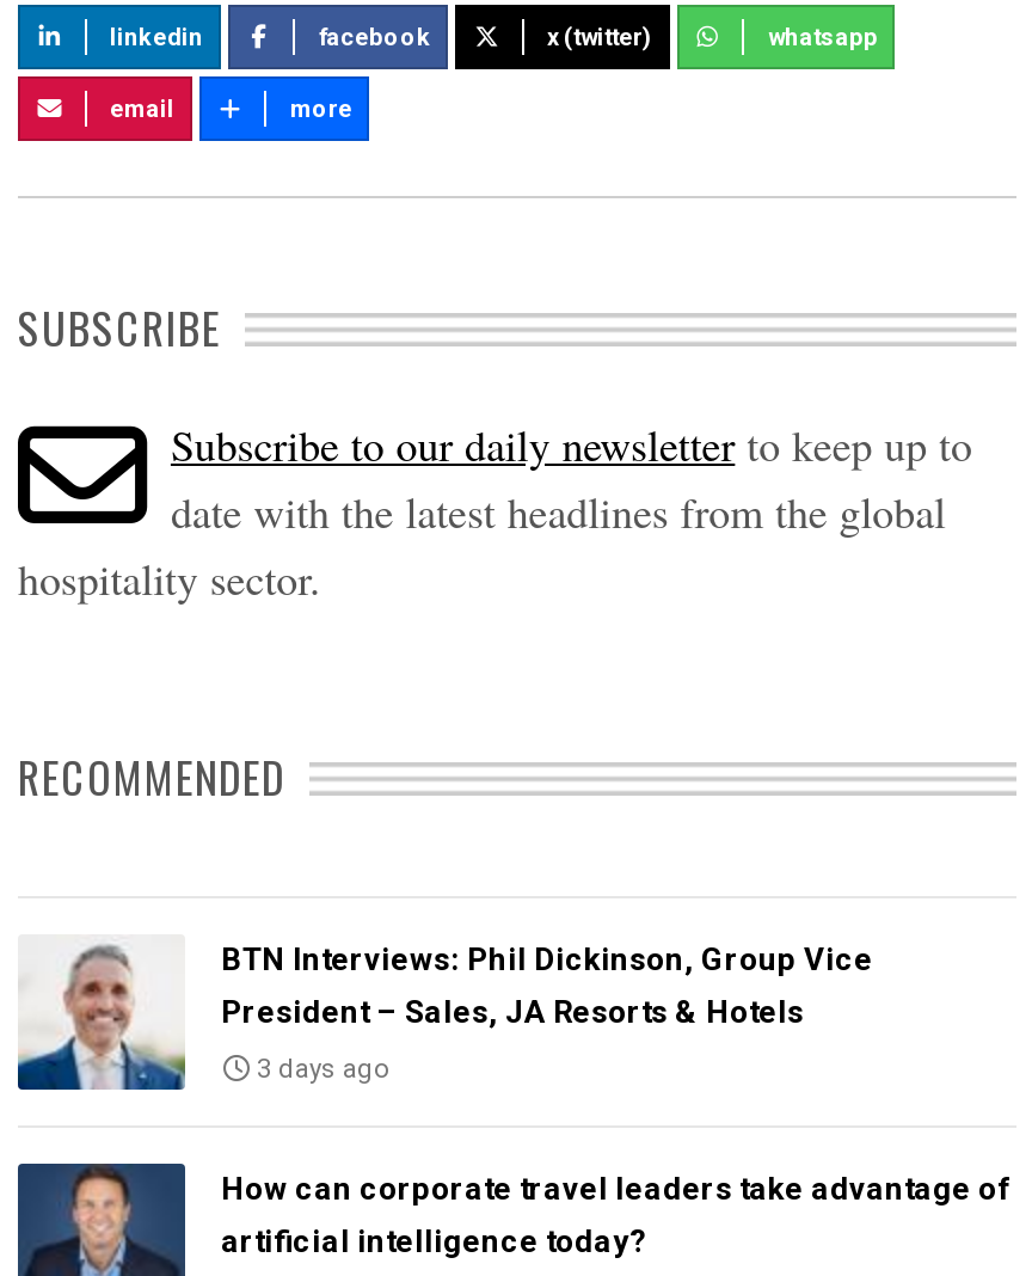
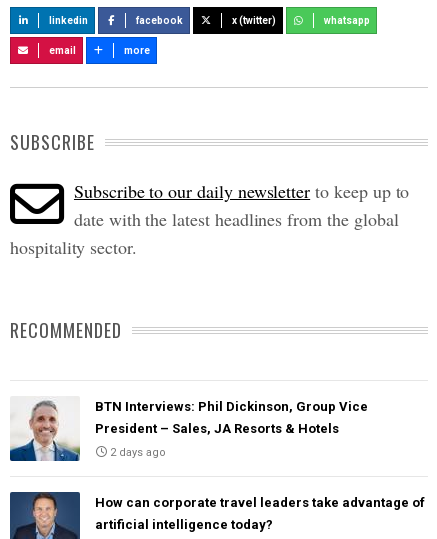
[250,1054,391,1085] 3 days ago -> [107,446,166,459] 2 days ago

